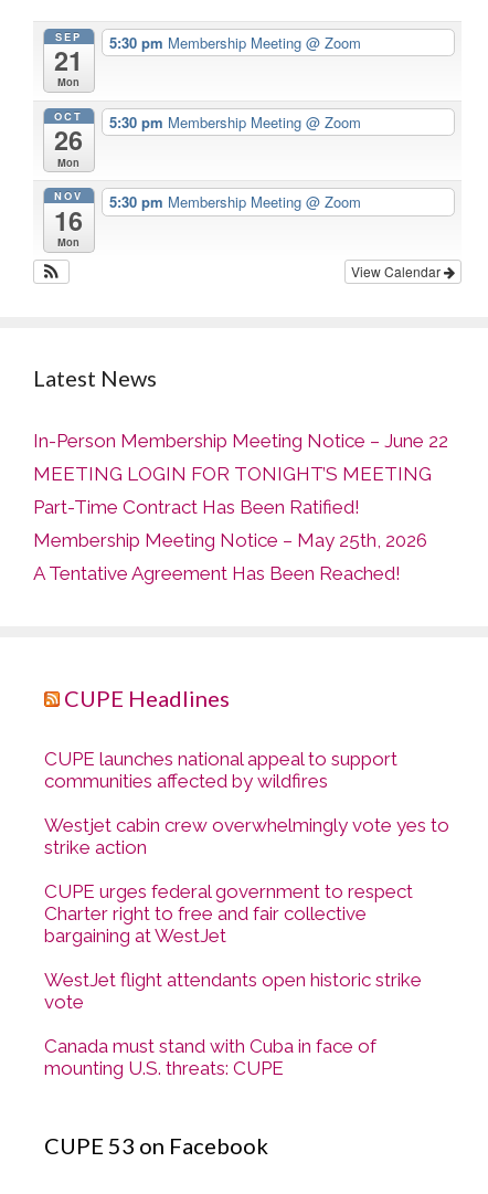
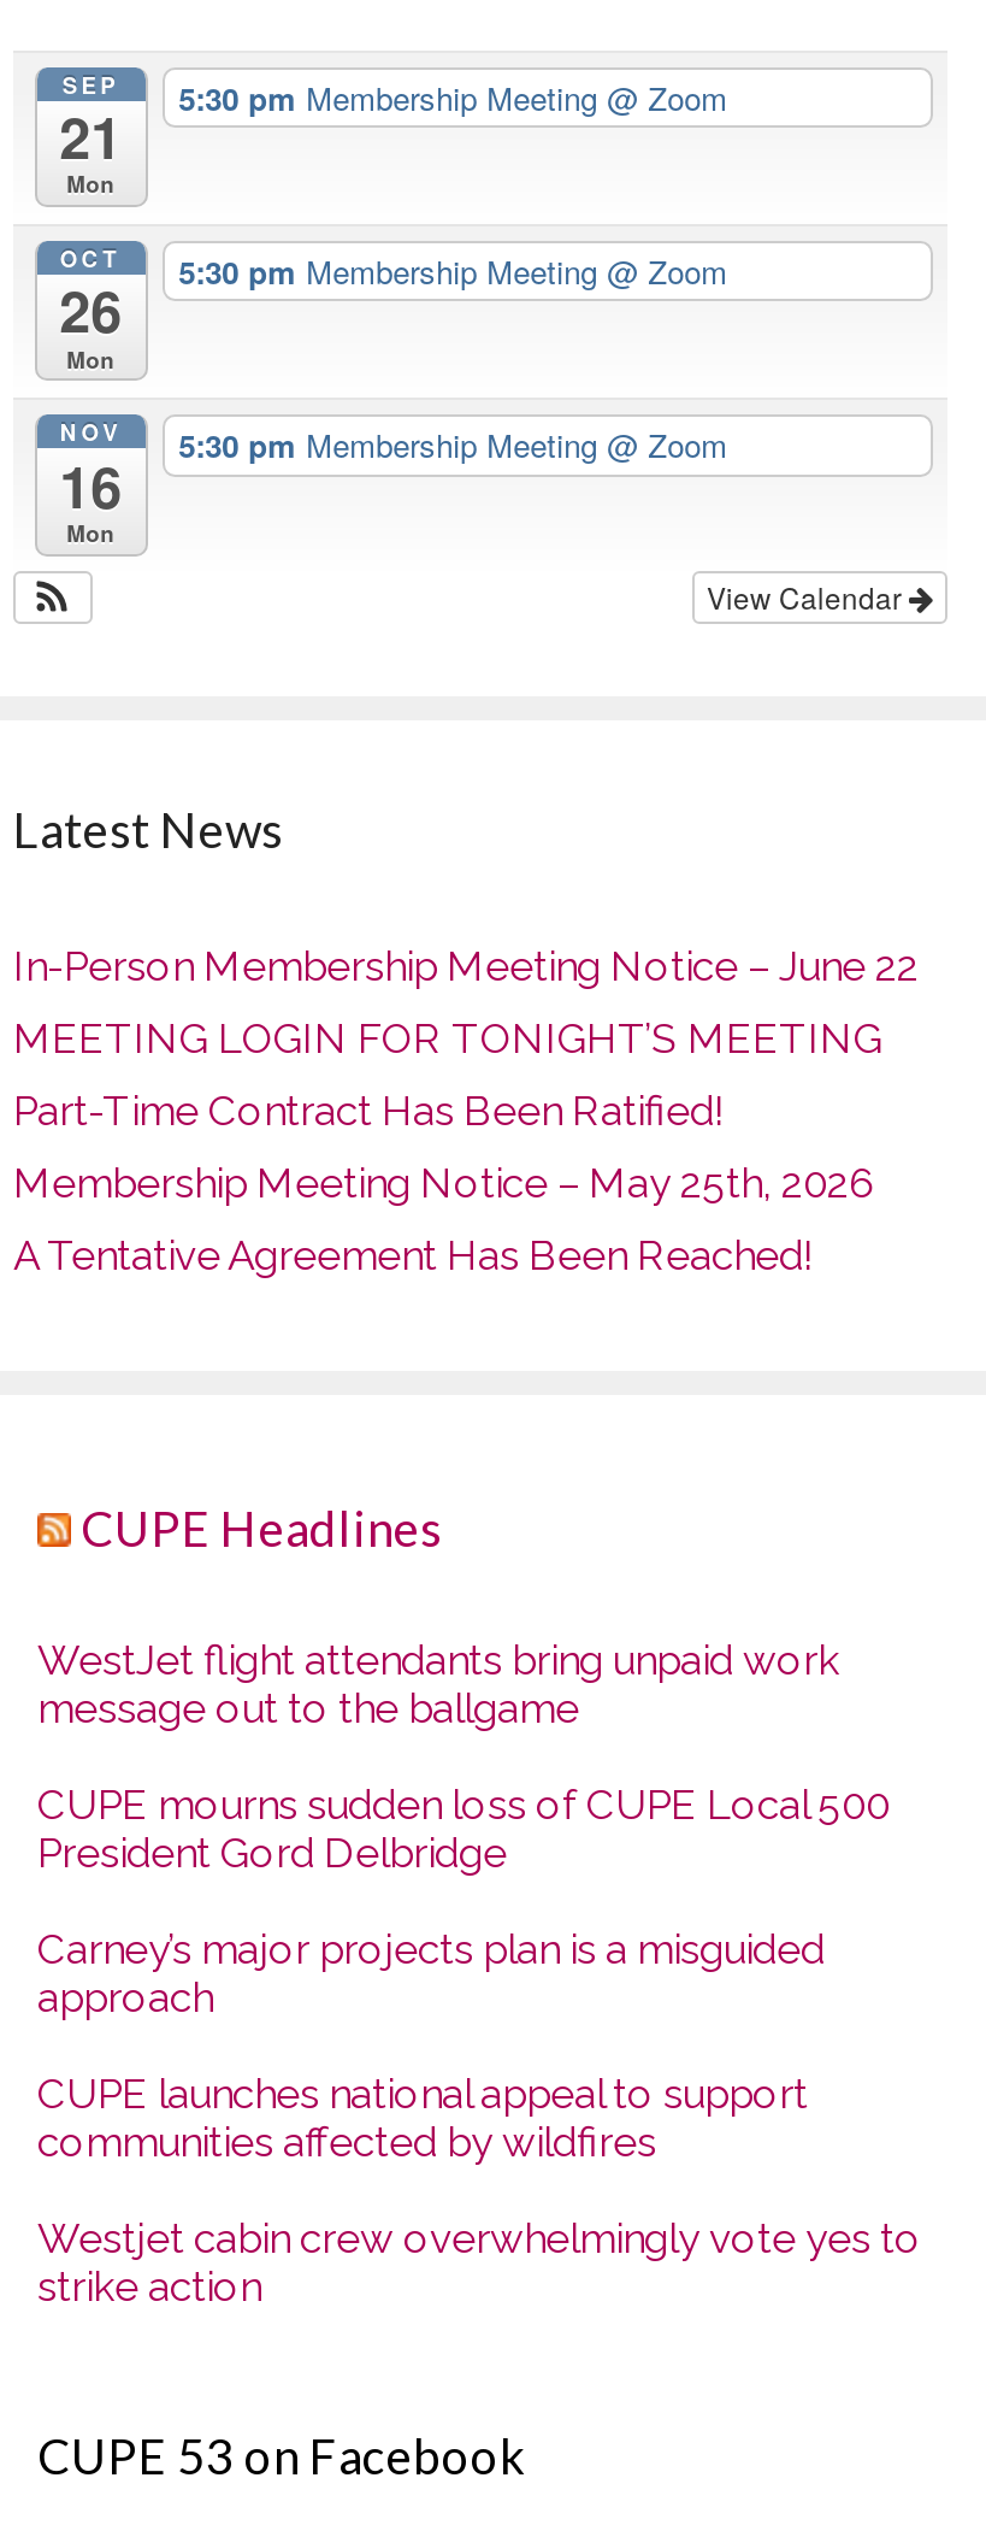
none -> [37,1636,890,2022] WestJet flight attendants bring unpaid work | message out to the ballgame | CUPE mourns sudden loss of CUPE Local 500 | President Gord Delbridge | Carney’s major projects plan is a misguided | approach
moved [44,748,449,858] -> [37,2070,921,2311]: CUPE launches national appeal to support | communities affected by wildfires | Westjet cabin crew overwhelmingly vote yes to | strike action
[44,880,422,1079] CUPE urges federal government to respect | Charter right to free and fair collective | bargaining at WestJet | WestJet flight attendants open historic strike | vote | Canada must stand with Cuba in face of | mounting U.S. threats: CUPE -> none

